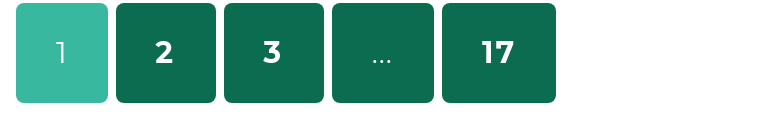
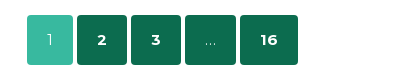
[481,33,515,71] 17 -> [260,30,278,49] 16

